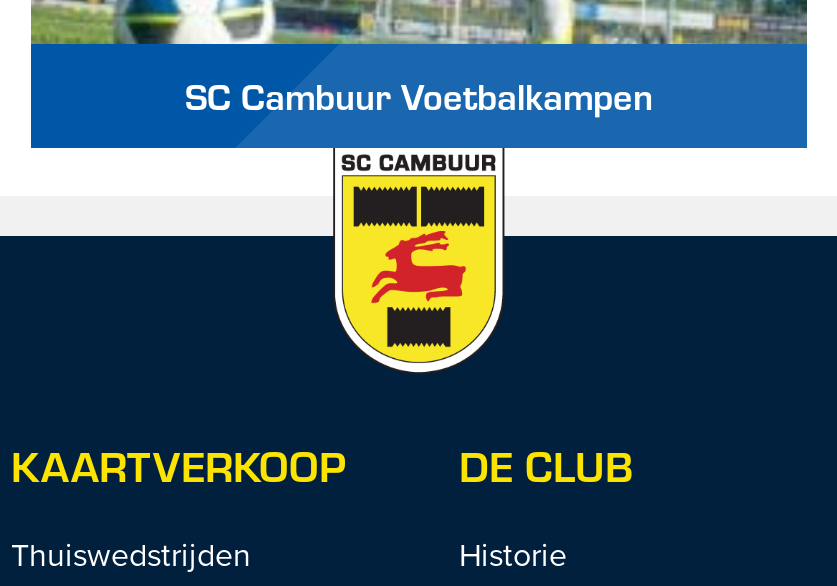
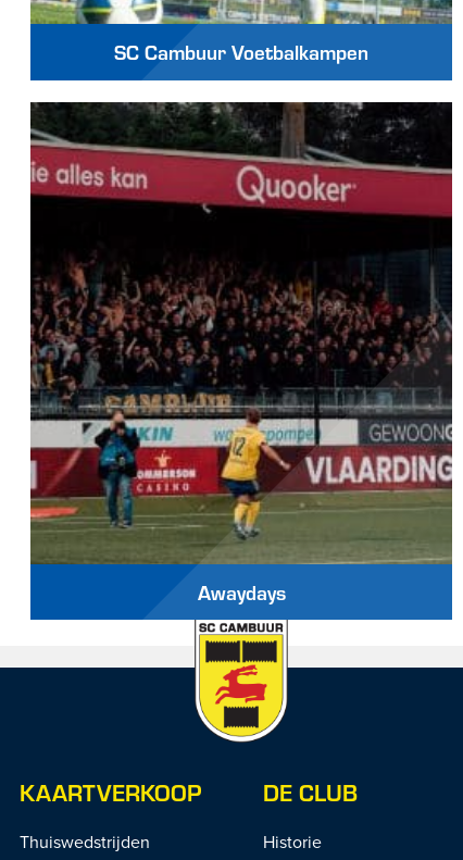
none -> [29,82,453,606] [image] | Awaydays

